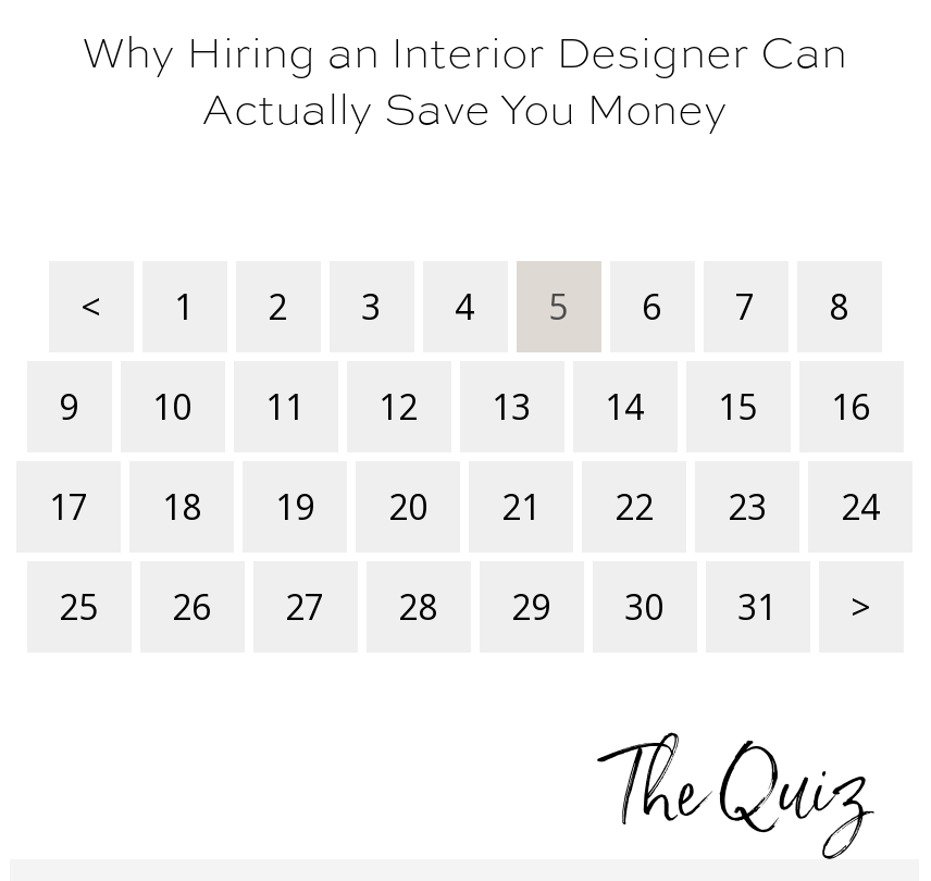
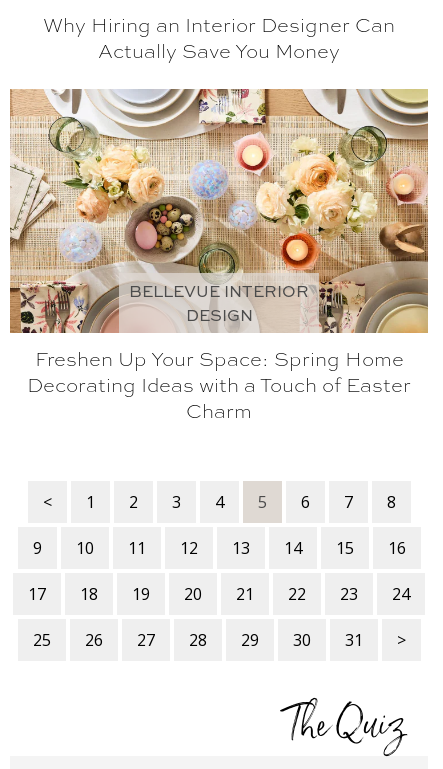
none -> [9,88,429,423] [image] | BELLEVUE INTERIOR | DESIGN | Freshen Up Your Space: Spring Home | Decorating Ideas with a Touch of Easter | Charm

